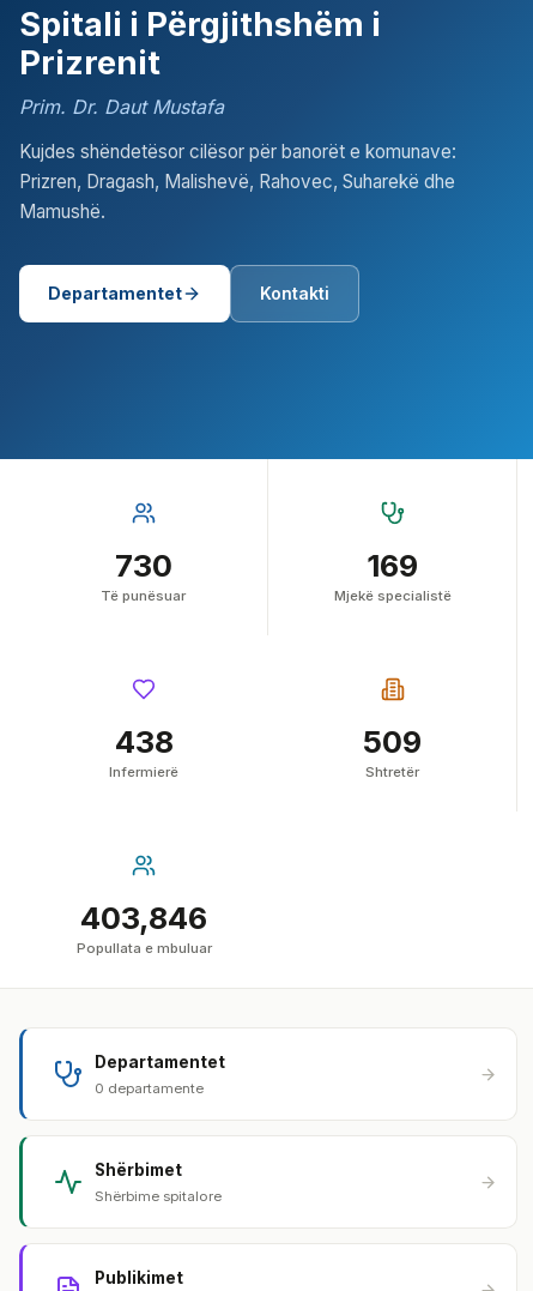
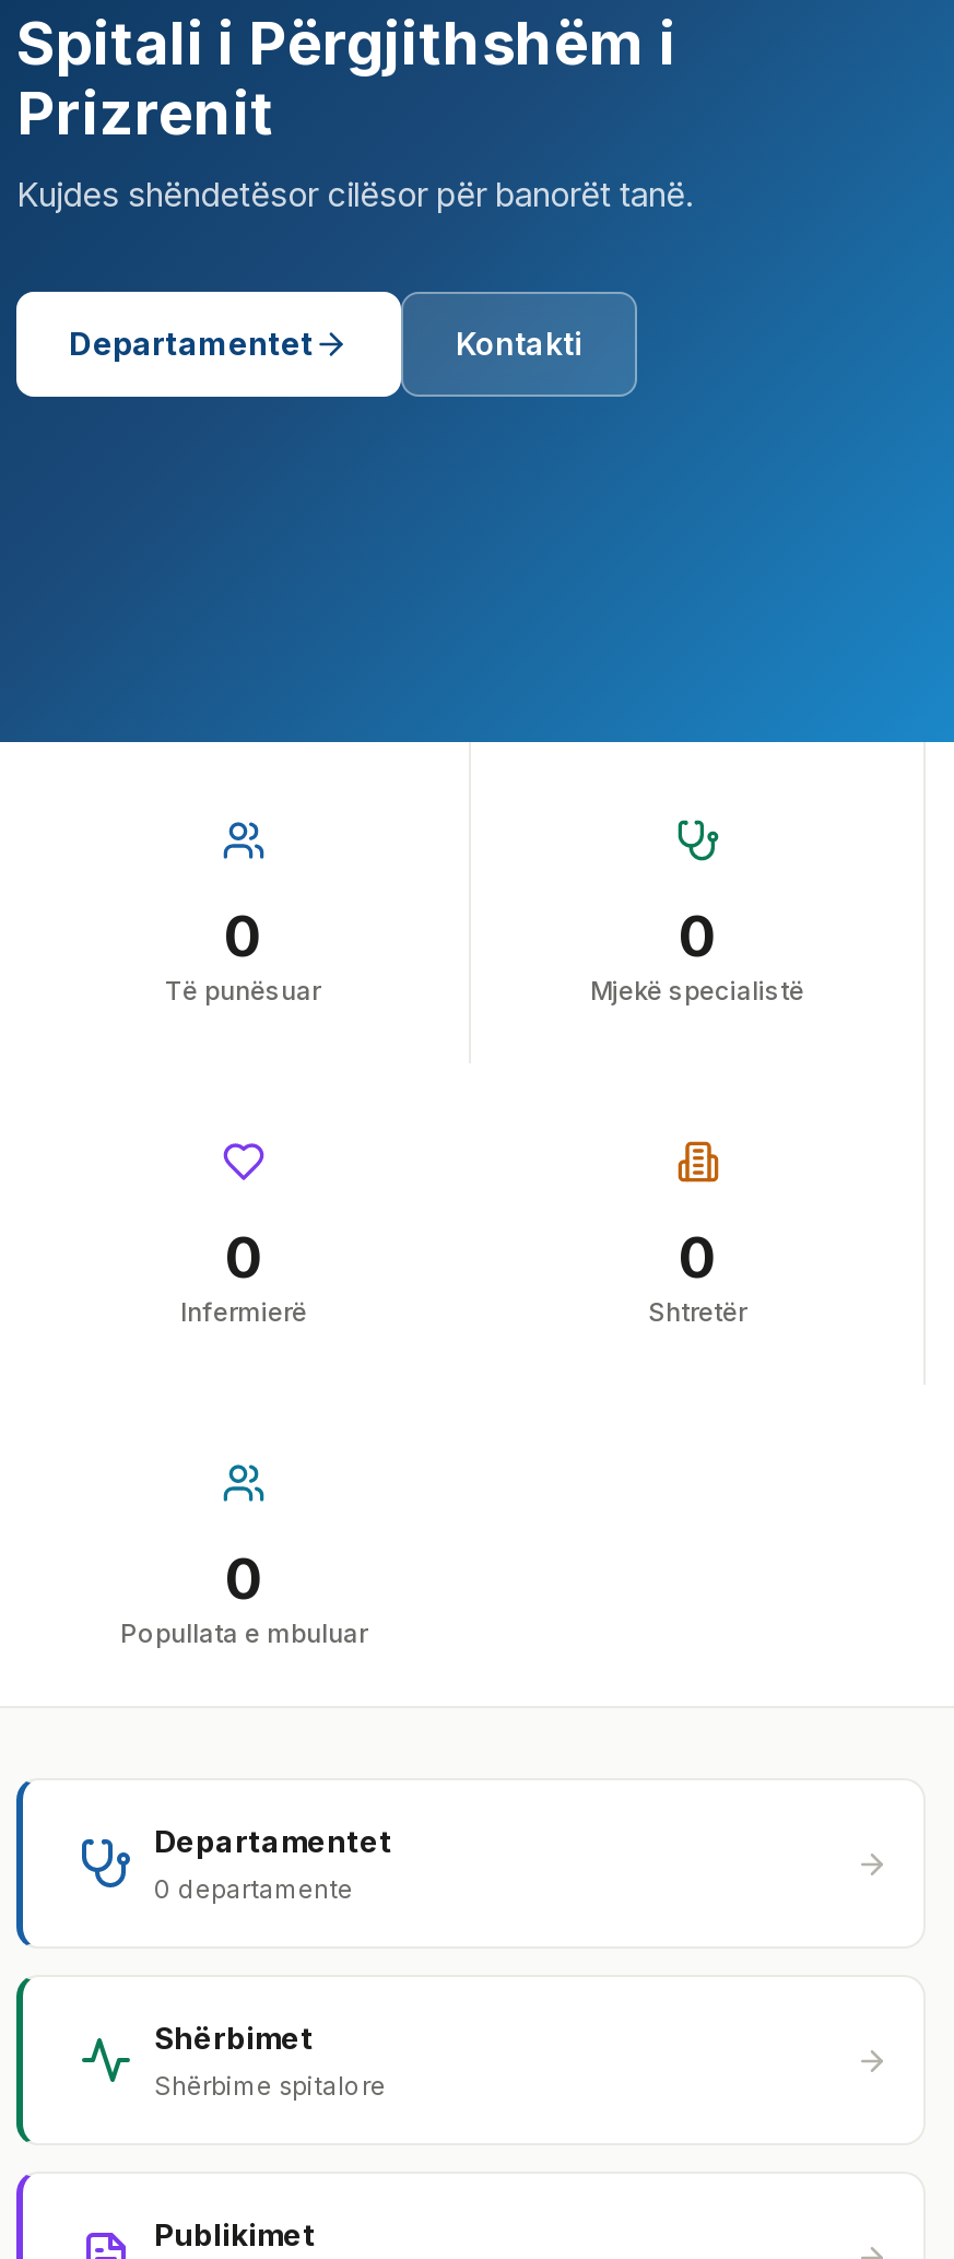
[19,94,456,222] Prim. Dr. Daut Mustafa | Kujdes shëndetësor cilësor për banorët e komunave: | Prizren, Dragash, Malishevë, Rahovec, Suharekë dhe | Mamushë. -> [16,174,694,215] Kujdes shëndetësor cilësor për banorët tanë.
moved [48,282,329,303] -> [69,325,582,362]: Departamentet | Kontakti
[114,547,172,584] 730 -> [224,902,261,969] 0
[367,547,418,584] 169 -> [679,902,716,969] 0
[114,723,173,760] 438 -> [225,1223,262,1291] 0
[363,723,422,760] 509 -> [679,1223,716,1291] 0
[80,899,207,936] 403,846 -> [225,1544,262,1612] 0

